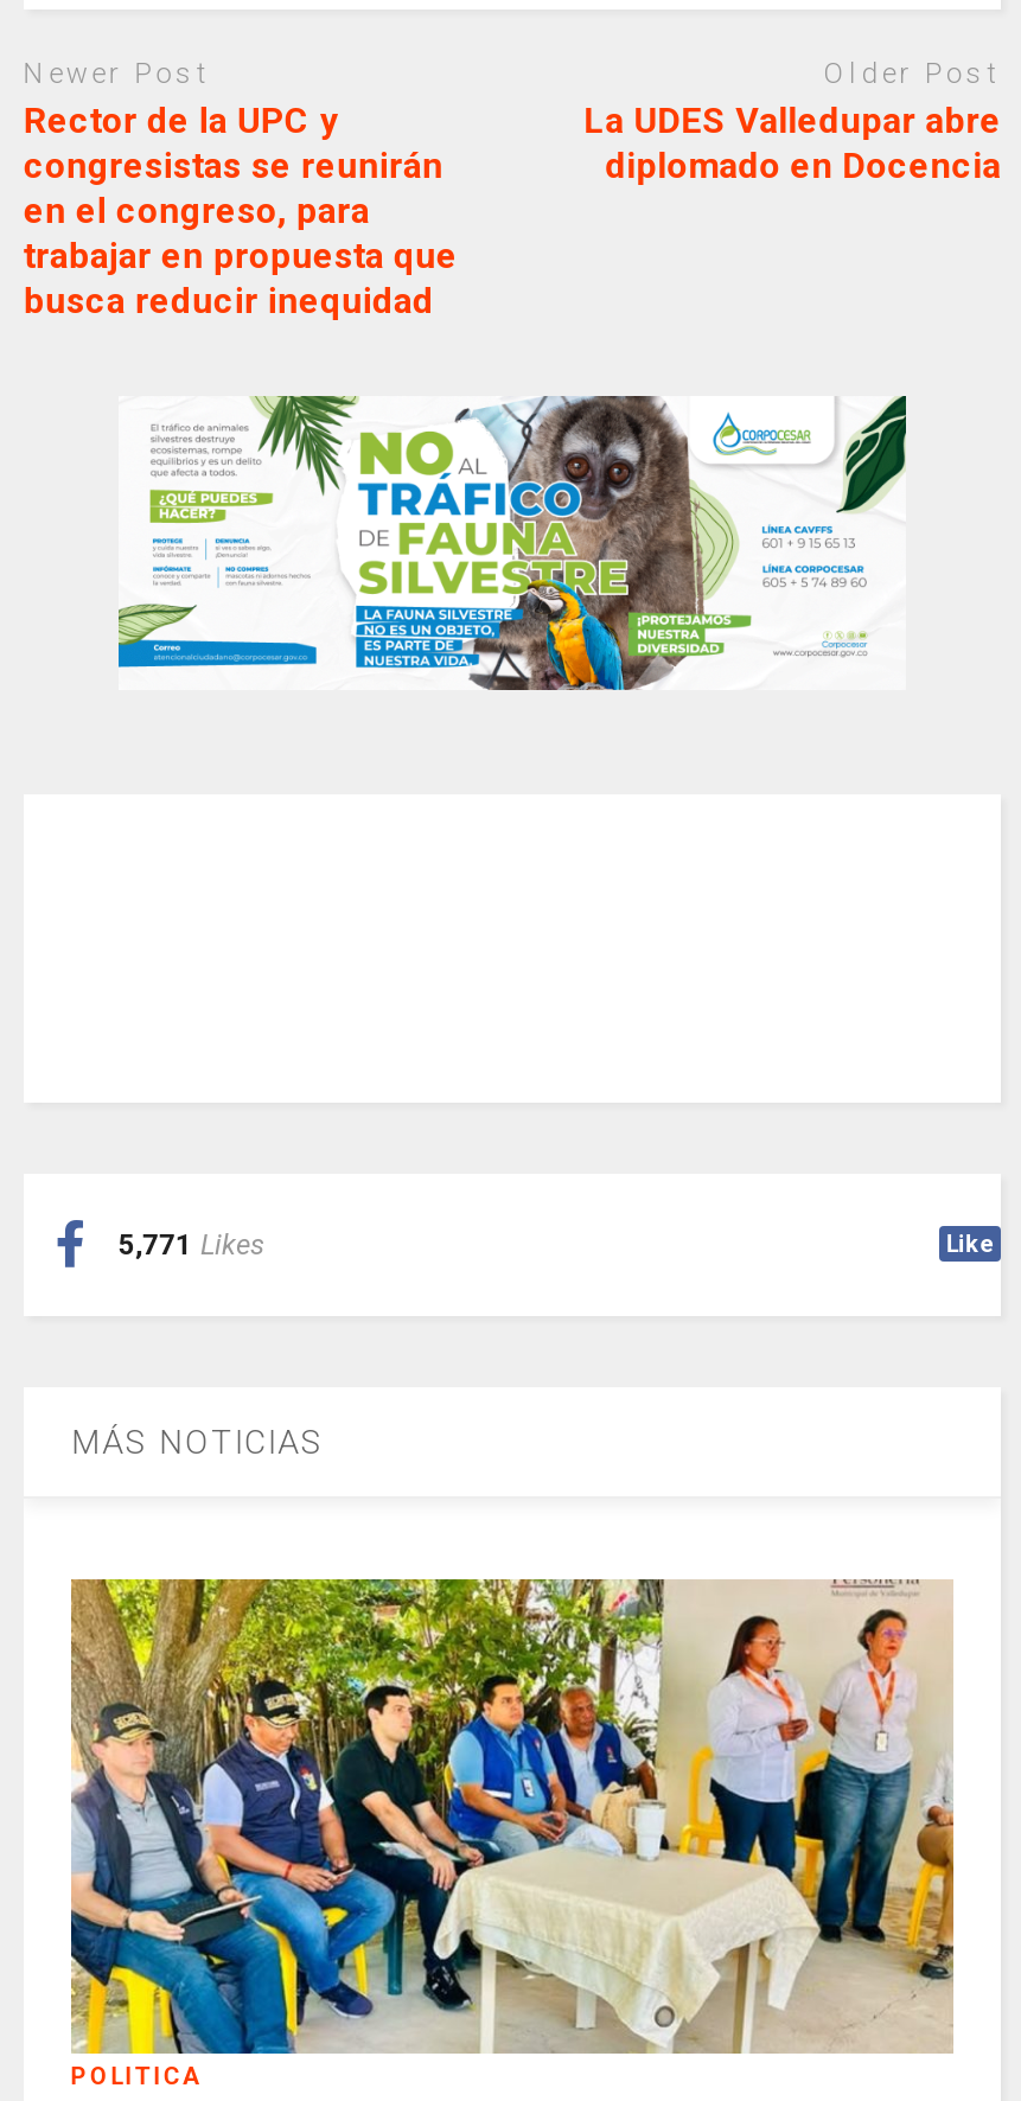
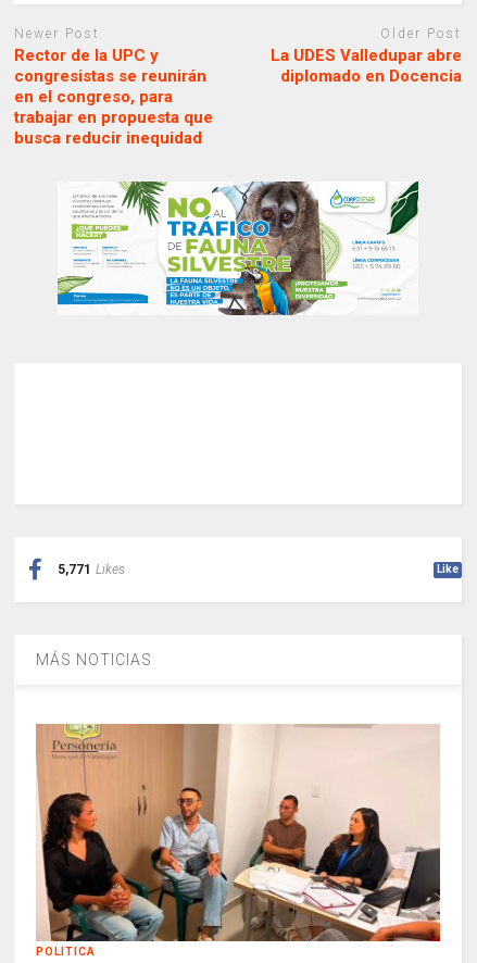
[69,1579,956,2058] [image] -> [36,724,441,942] [image]

